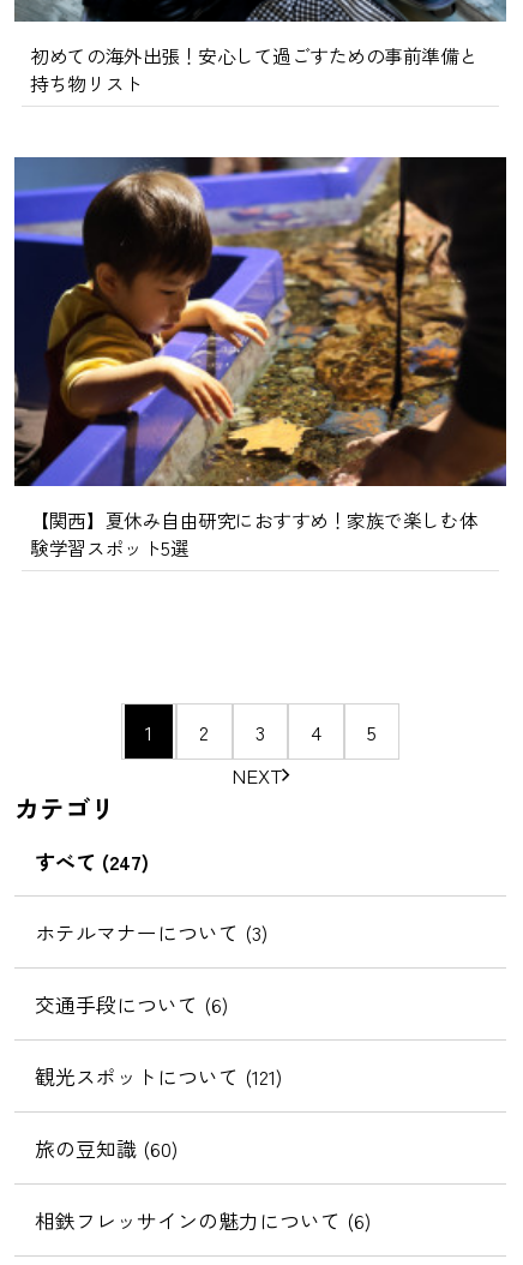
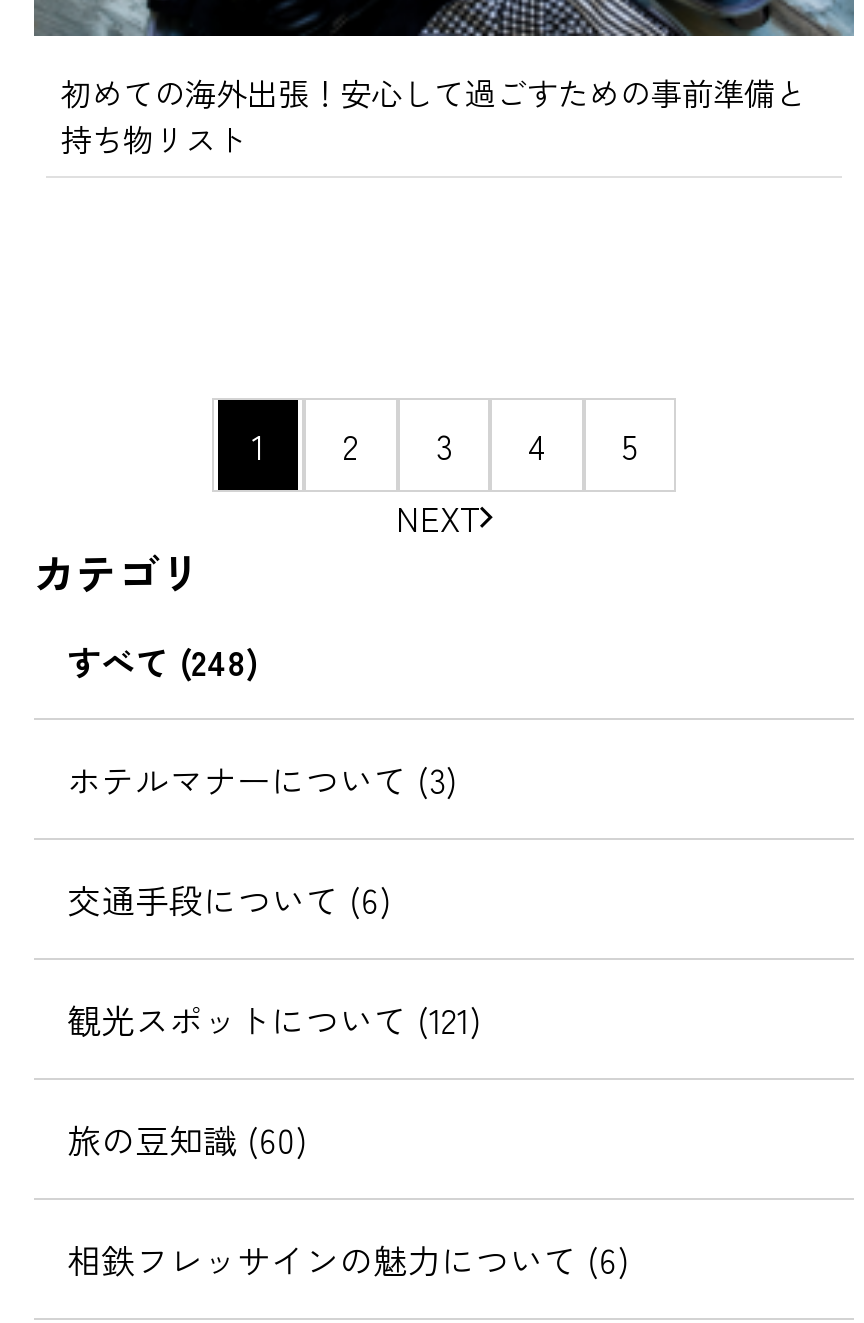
[13,156,507,561] [image] | 【関西】夏休み自由研究におすすめ！家族で楽しむ体 | 験学習スポット5選 -> none
[34,846,148,876] すべて (247) -> [67,635,257,685] すべて (248)

